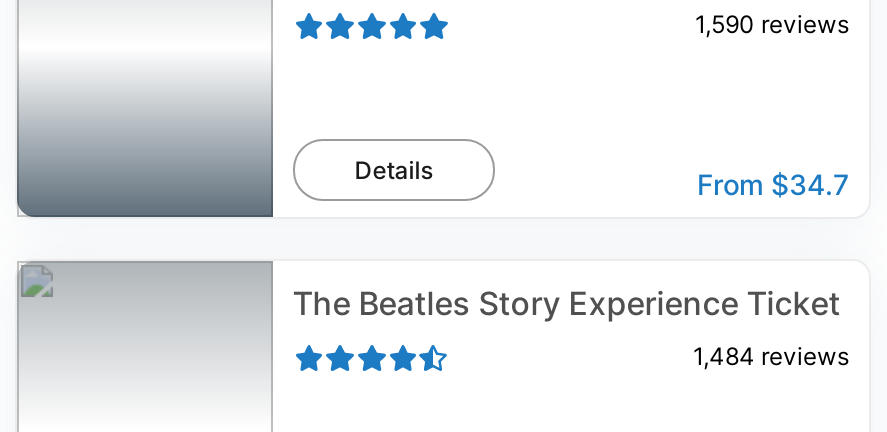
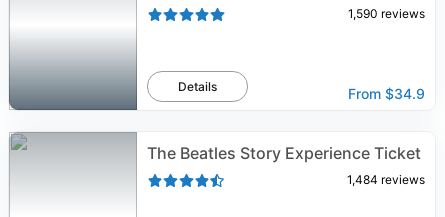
[697,167,849,201] From $34.7 -> [348,85,425,102] From $34.9

